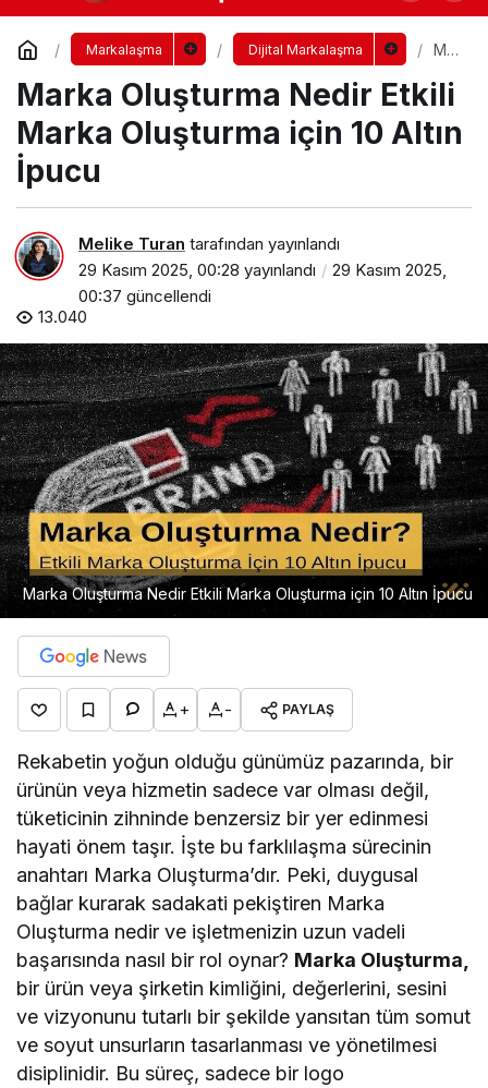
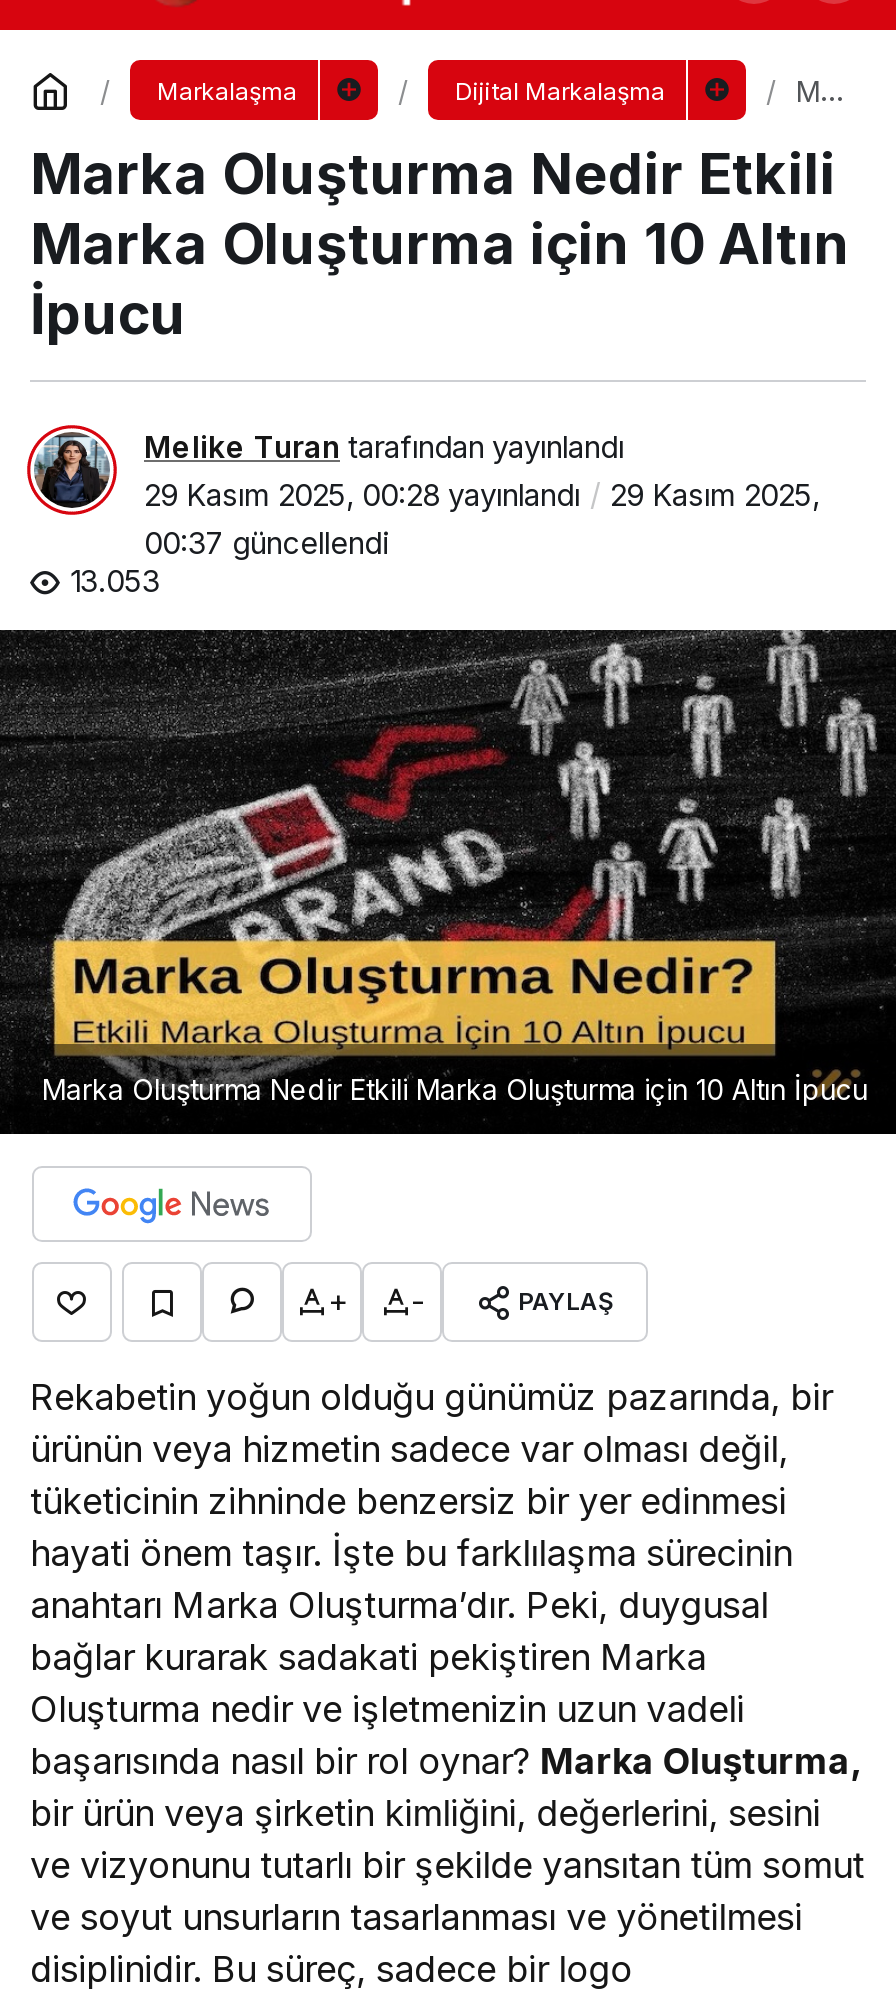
[38,306,87,327] 13.040 -> [70,561,160,599] 13.053

